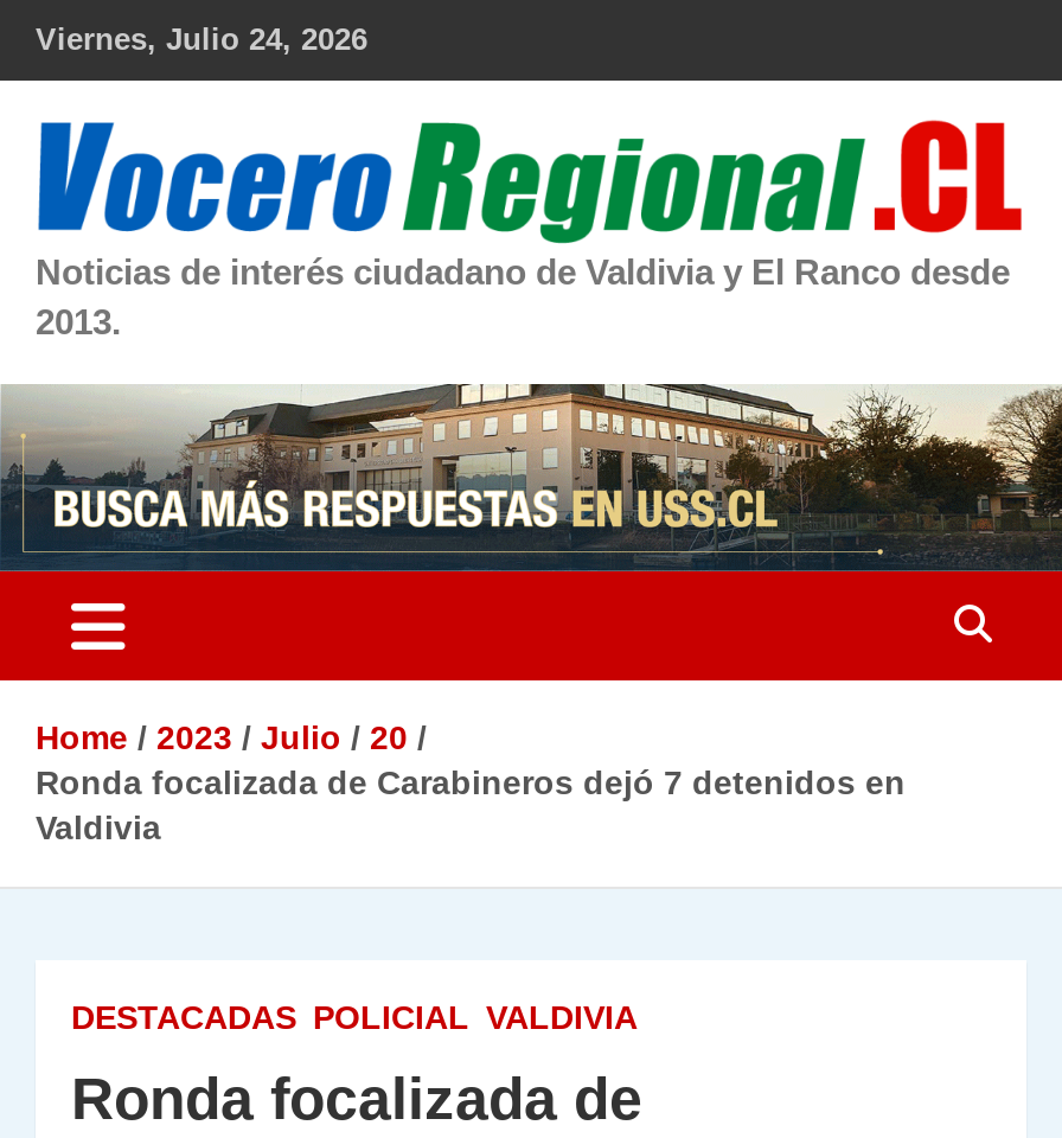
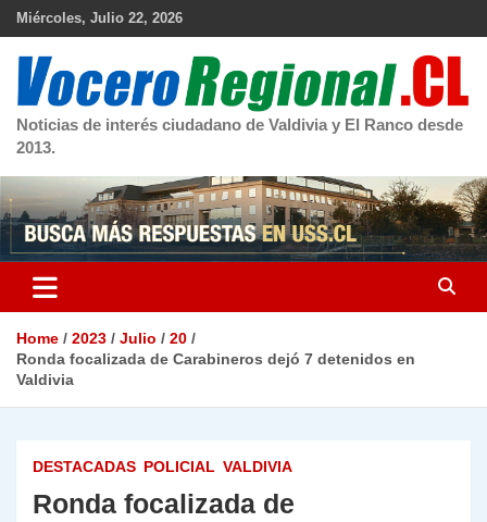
[36,21,367,57] Viernes, Julio 24, 2026 -> [16,10,183,26] Miércoles, Julio 22, 2026

